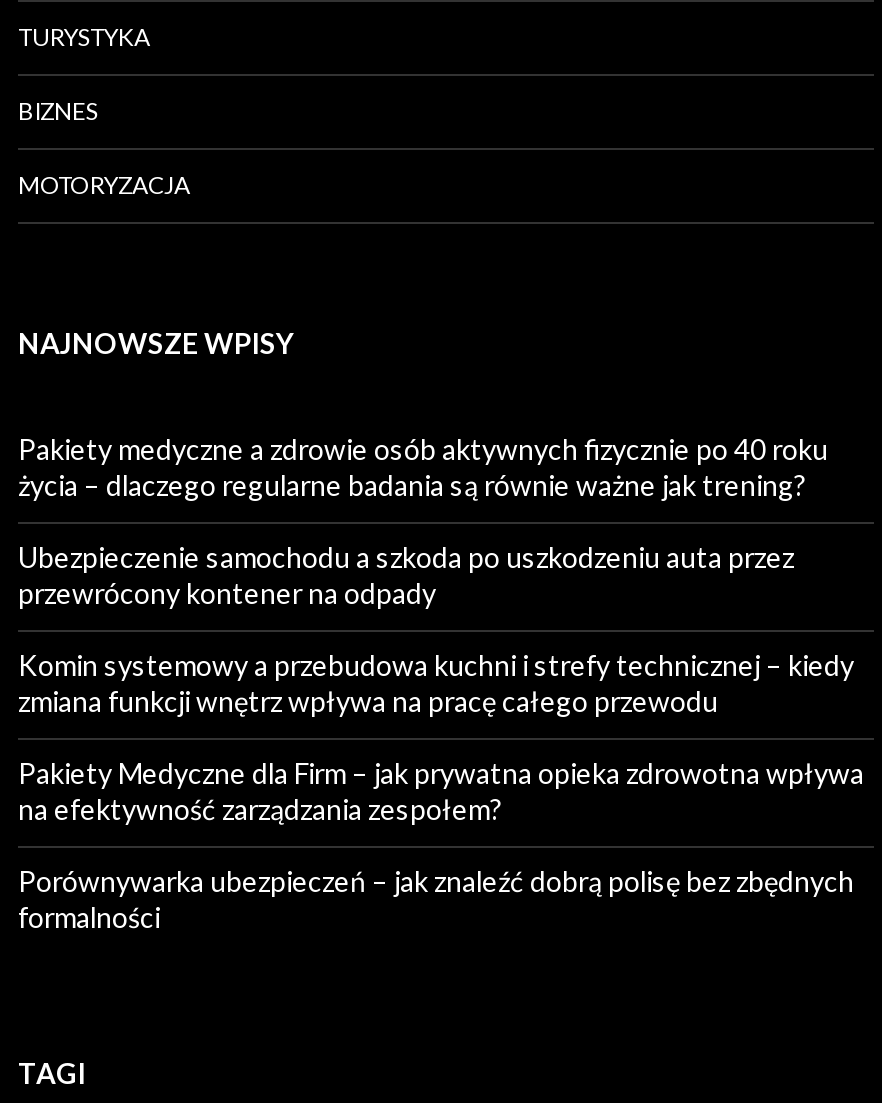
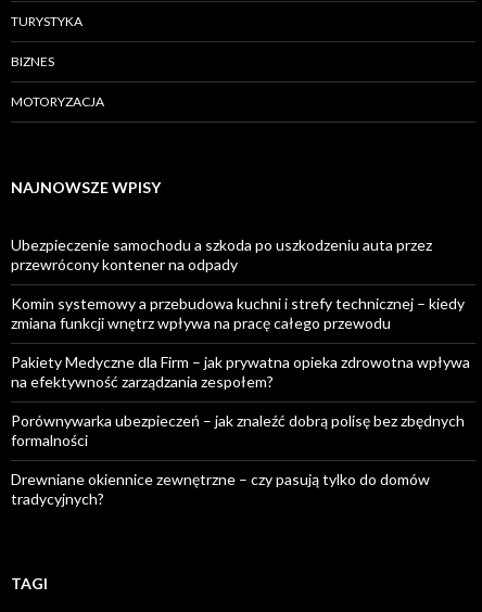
[18,433,828,503] Pakiety medyczne a zdrowie osób aktywnych fizycznie po 40 roku | życia – dlaczego regularne badania są równie ważne jak trening? -> none
moved [18,541,864,935] -> [11,235,470,449]: Ubezpieczenie samochodu a szkoda po uszkodzeniu auta przez | przewrócony kontener na odpady | Komin systemowy a przebudowa kuchni i strefy technicznej – kiedy | zmiana funkcji wnętrz wpływa na pracę całego przewodu | Pakiety Medyczne dla Firm – jak prywatna opieka zdrowotna wpływa | na efektywność zarządzania zespołem? | Porównywarka ubezpieczeń – jak znaleźć dobrą polisę bez zbędnych | formalności
none -> [11,469,430,507] Drewniane okiennice zewnętrzne – czy pasują tylko do domów | tradycyjnych?

